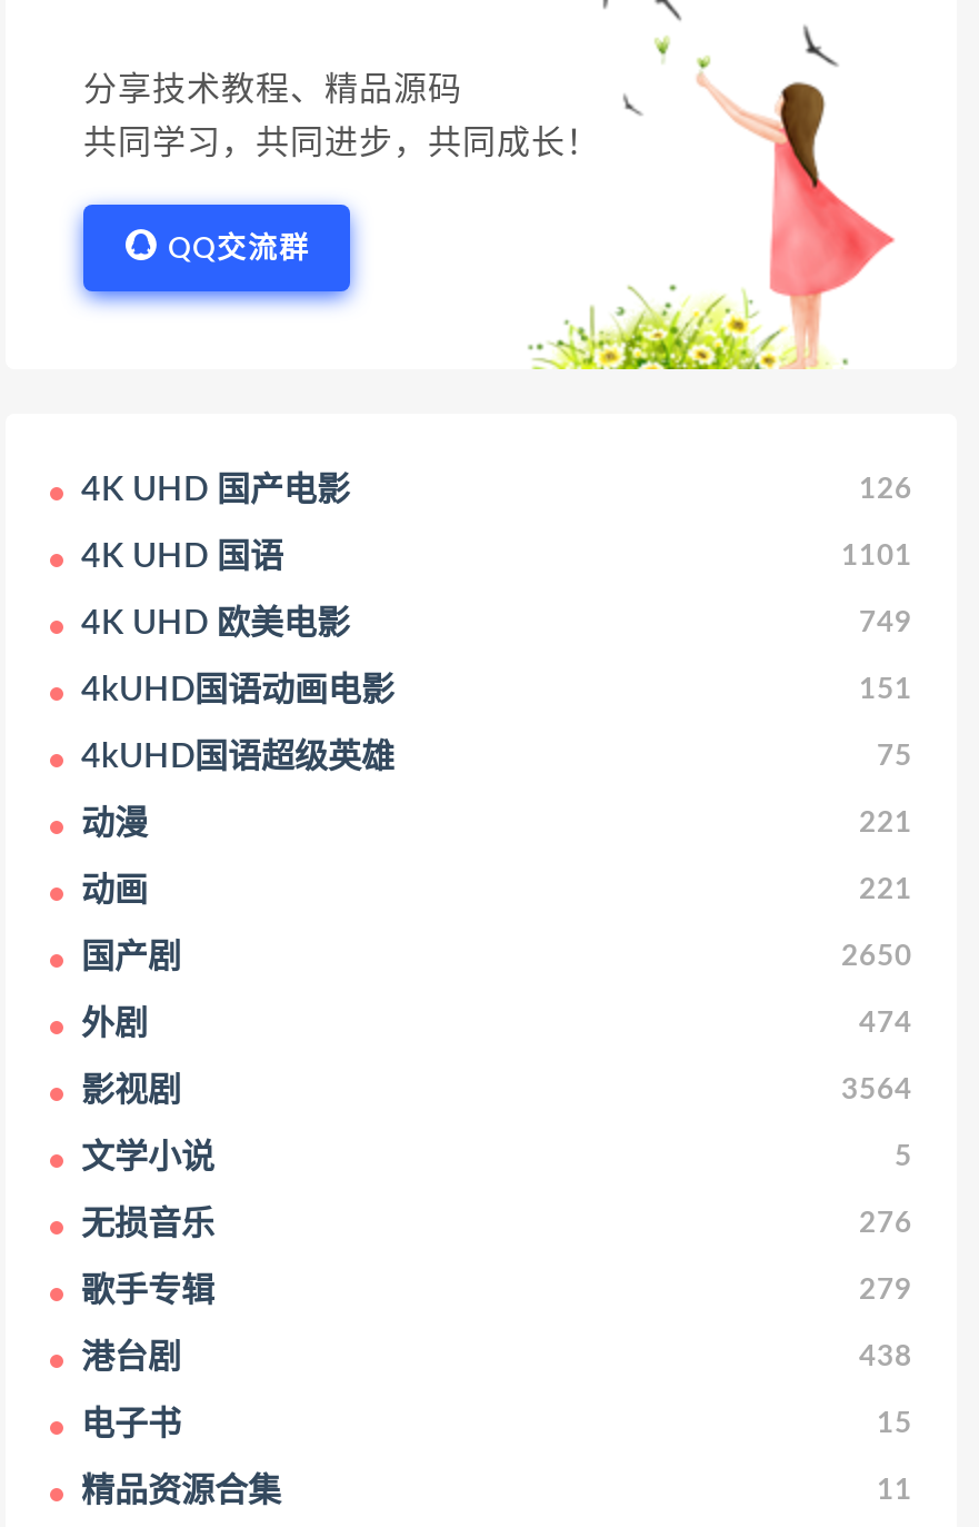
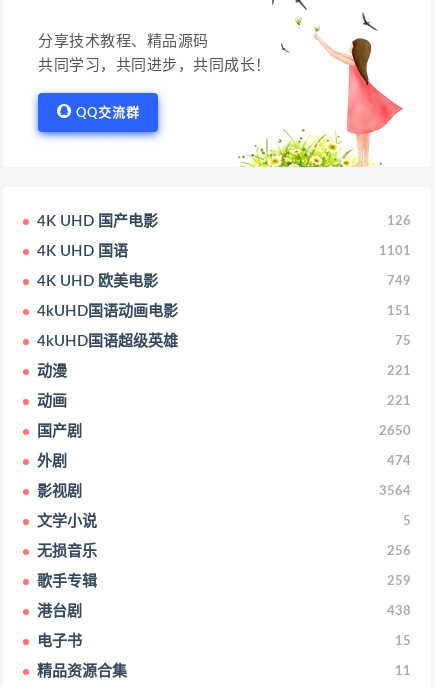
[859,1211,912,1240] 276 -> [387,544,411,557] 256
[859,1278,912,1307] 279 -> [387,574,411,587] 259

